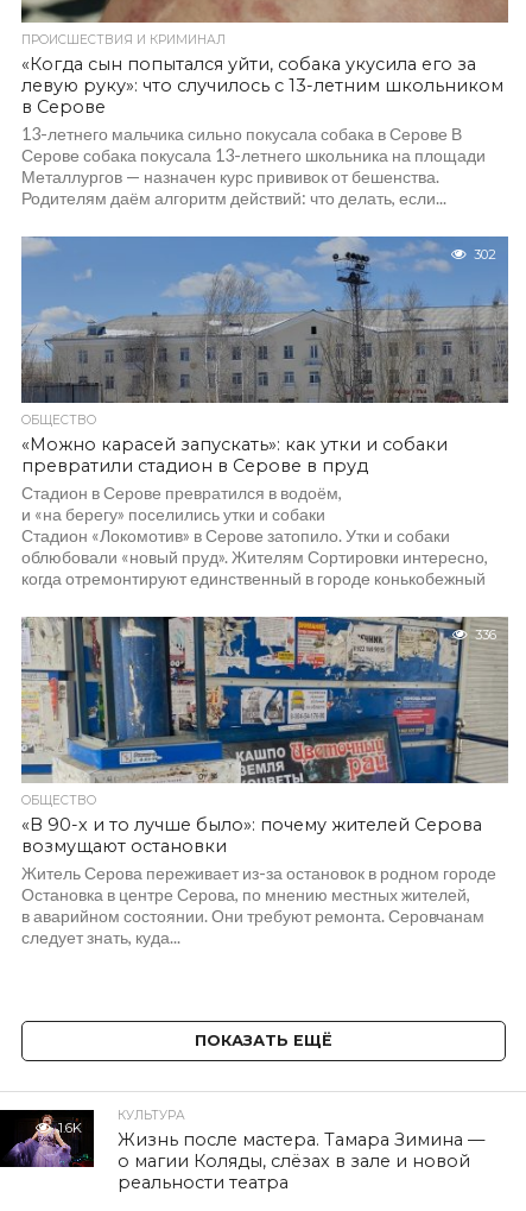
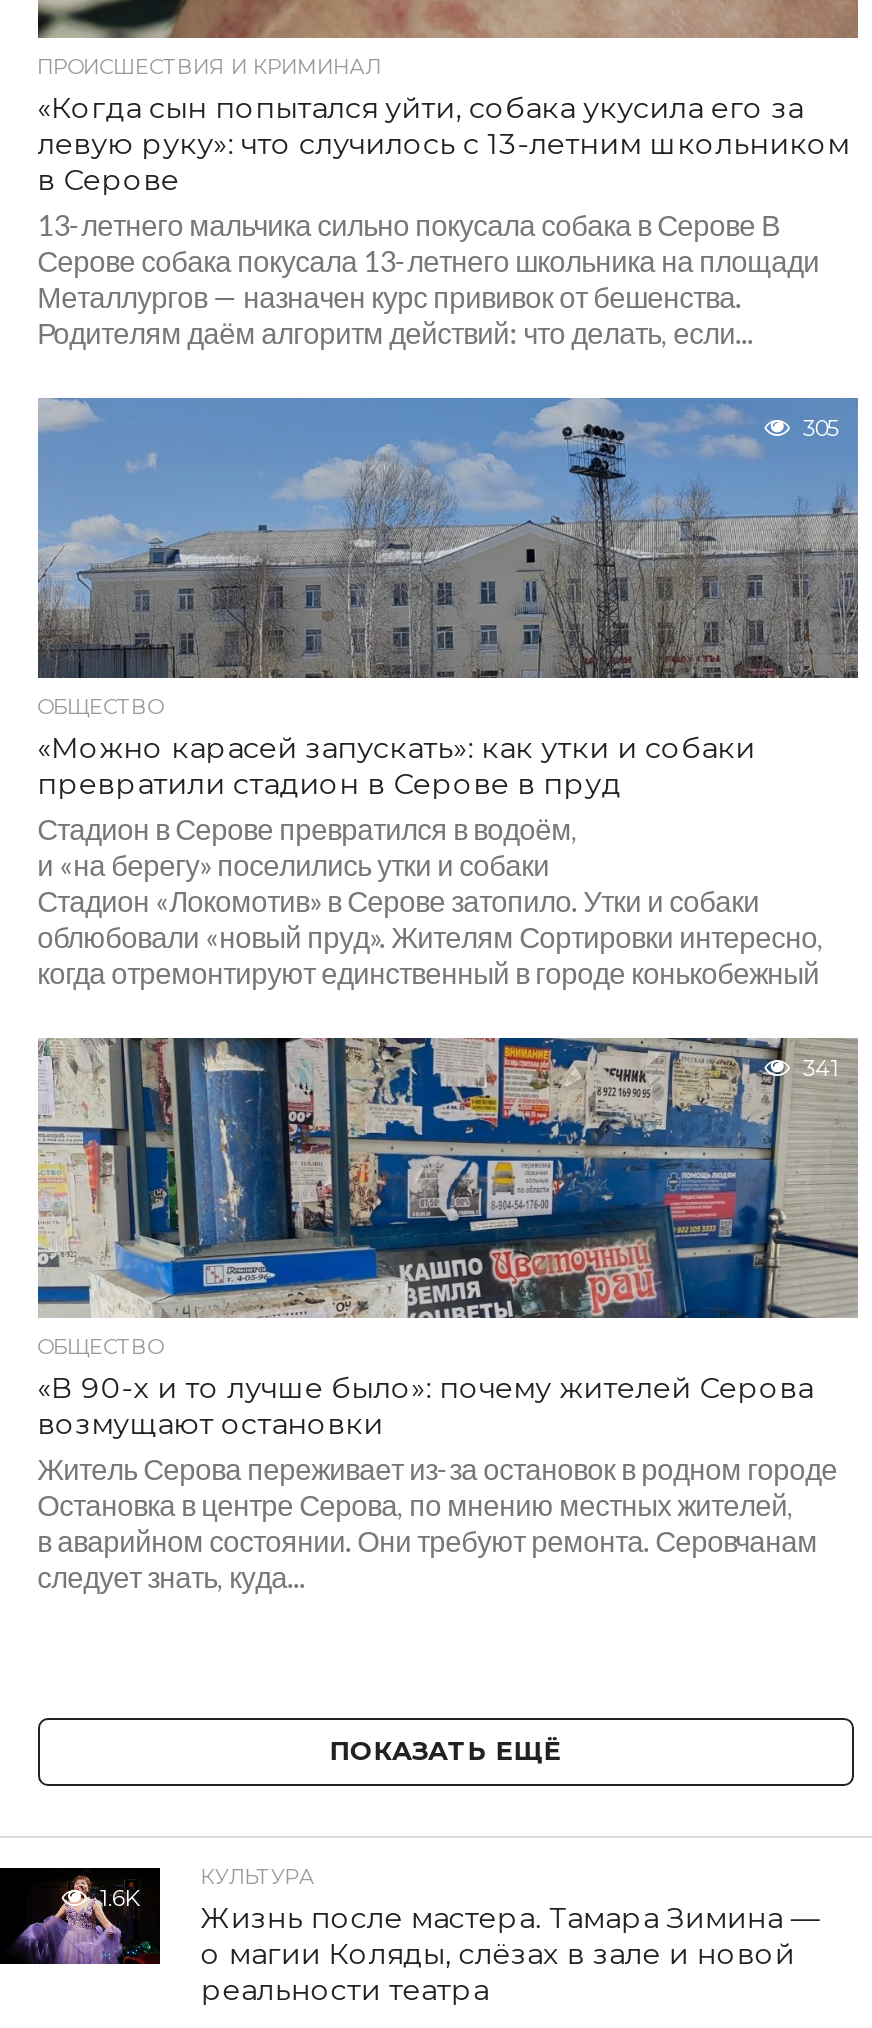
[474,246,497,263] 302 -> [803,414,839,442] 305
[475,626,497,643] 336 -> [803,1054,839,1082] 341

